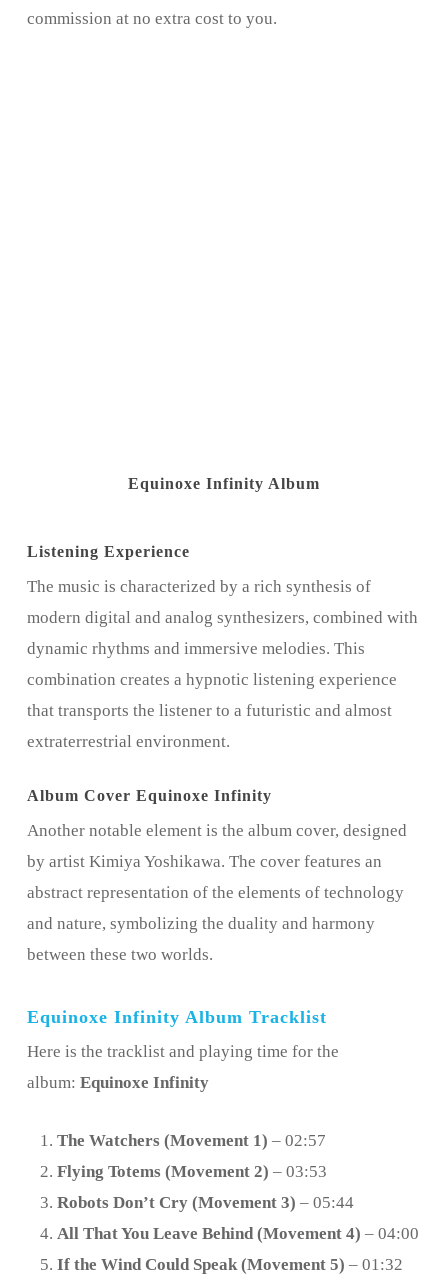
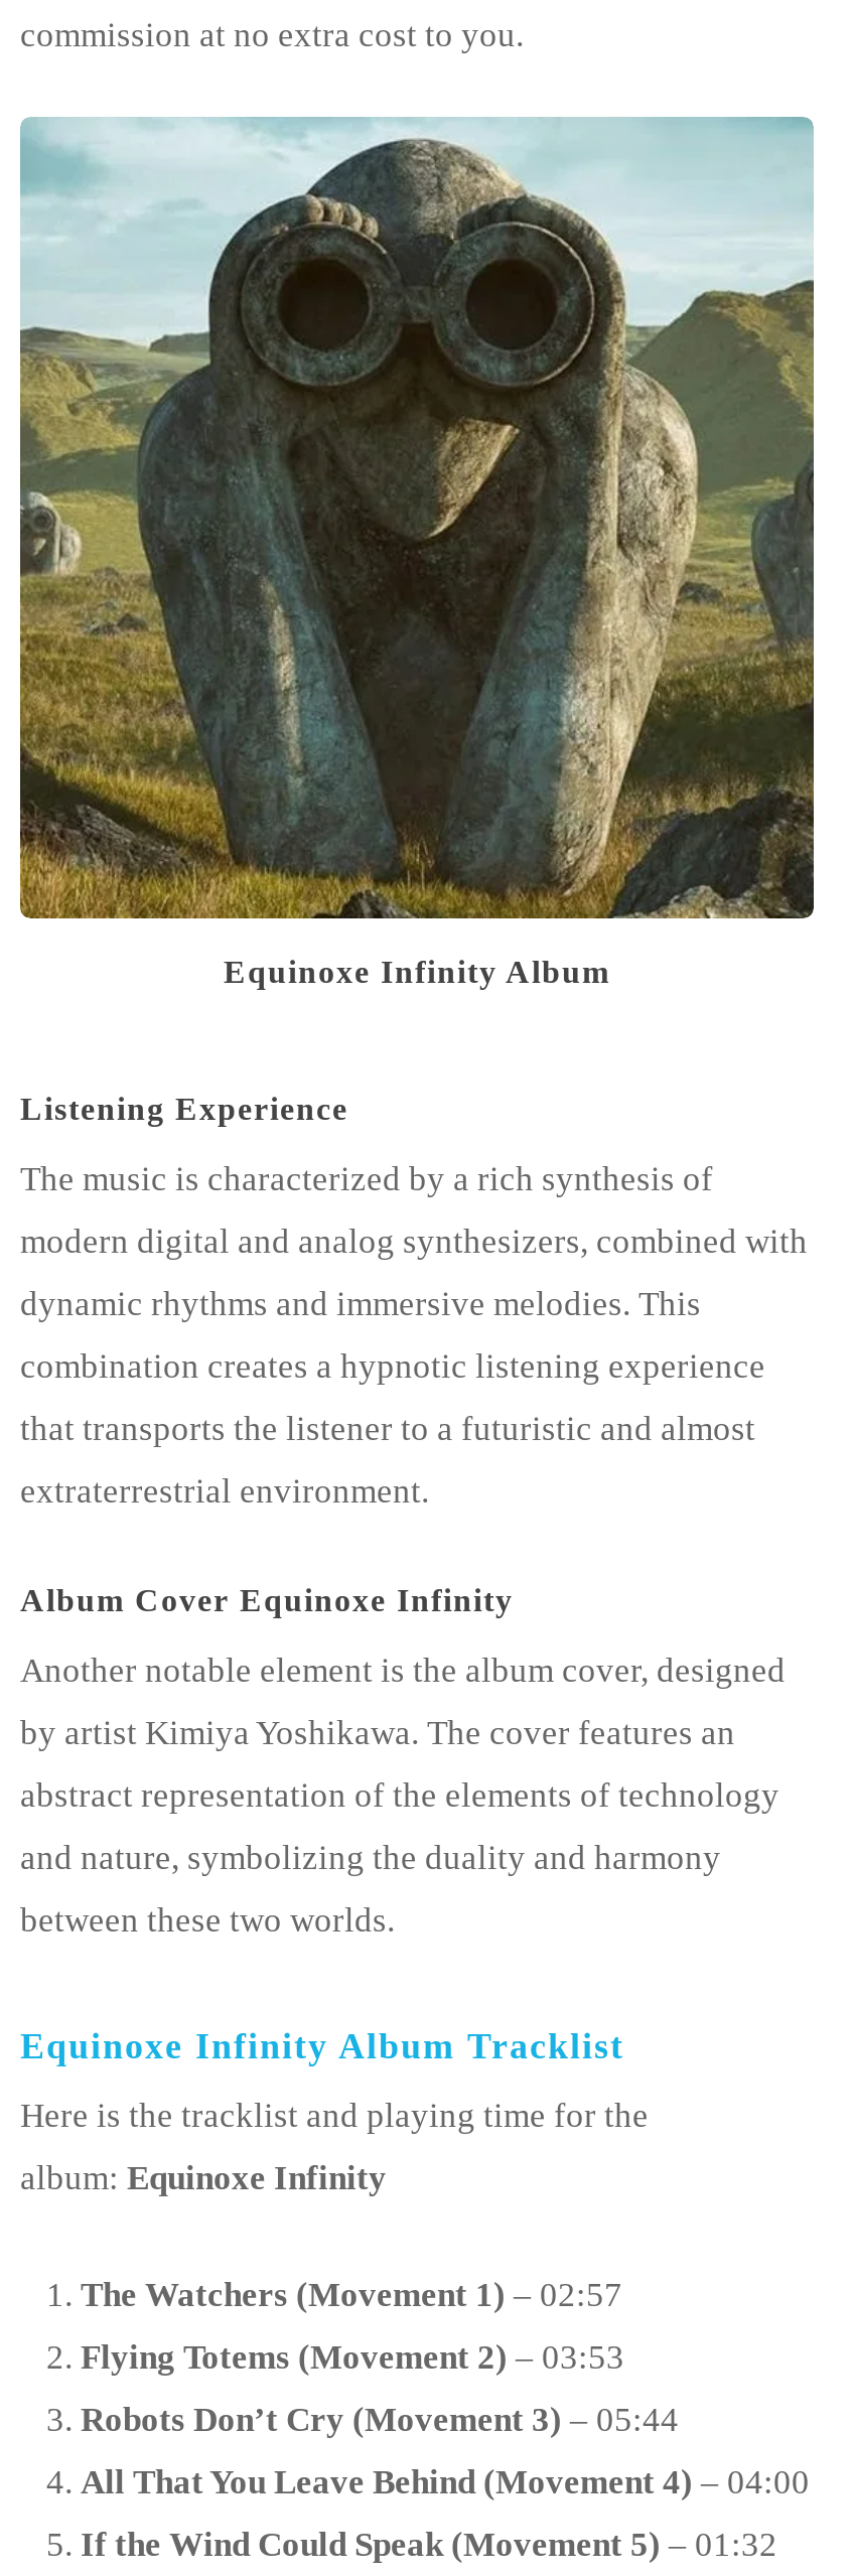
none -> [18,115,816,920] [image]

